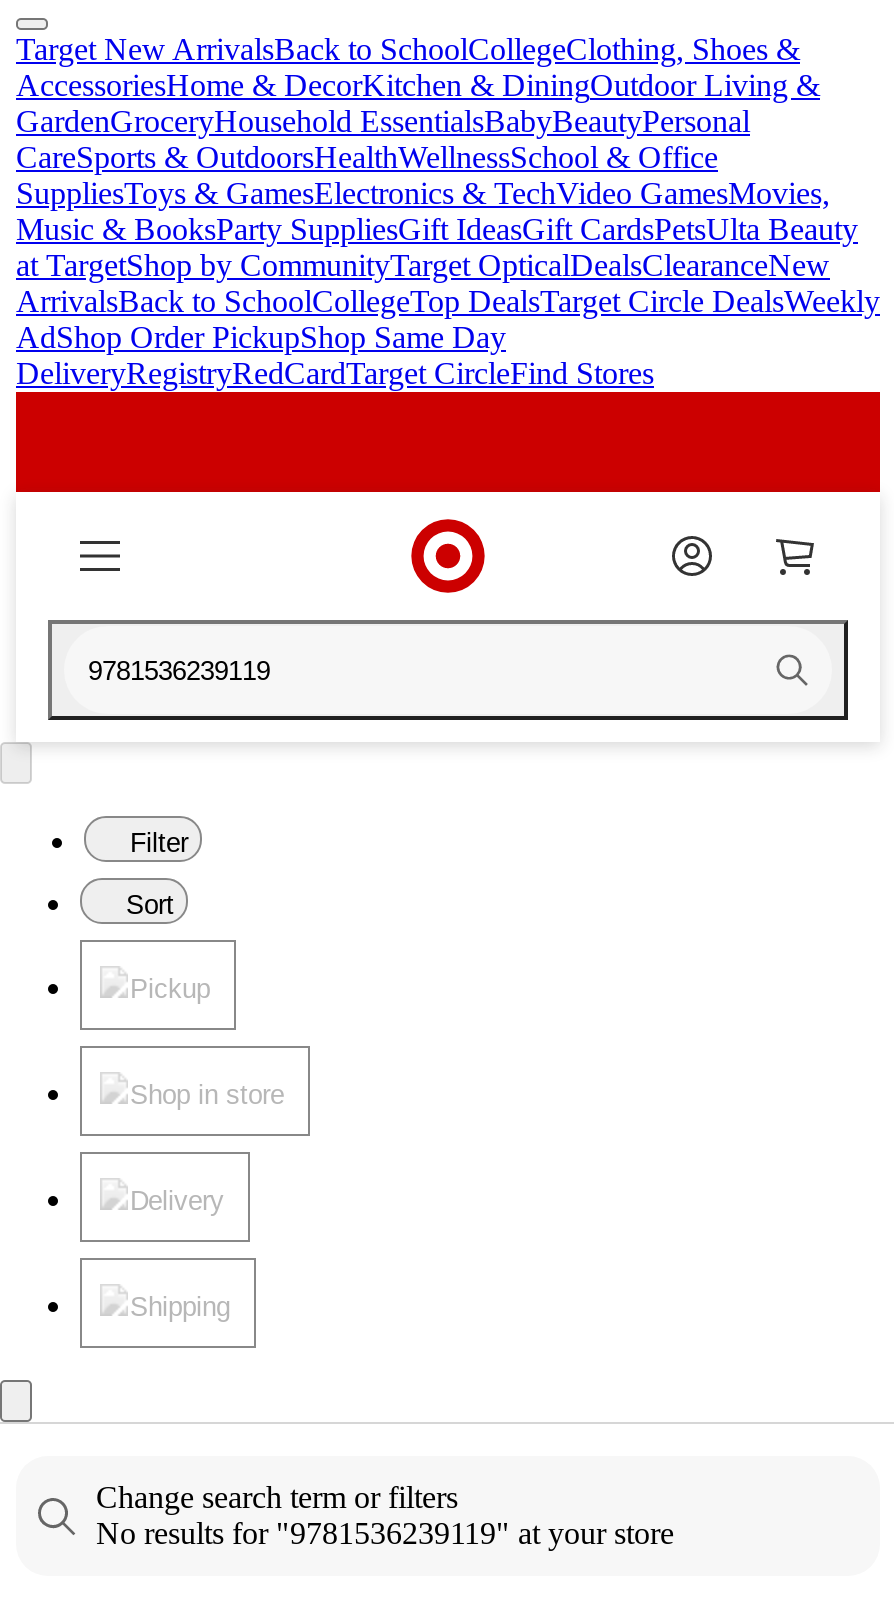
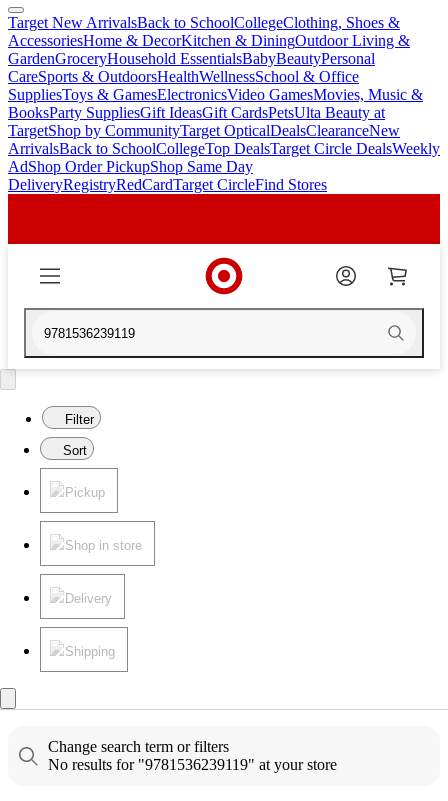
[16,176,858,282] SuppliesToys & GamesElectronics & TechVideo GamesMovies, | Music & BooksParty SuppliesGift IdeasGift CardsPetsUlta Beauty | at TargetShop by CommunityTarget OpticalDealsClearanceNew -> [8,86,423,139] SuppliesToys & GamesElectronicsVideo GamesMovies, Music & | BooksParty SuppliesGift IdeasGift CardsPetsUlta Beauty at | TargetShop by CommunityTarget OpticalDealsClearanceNew

